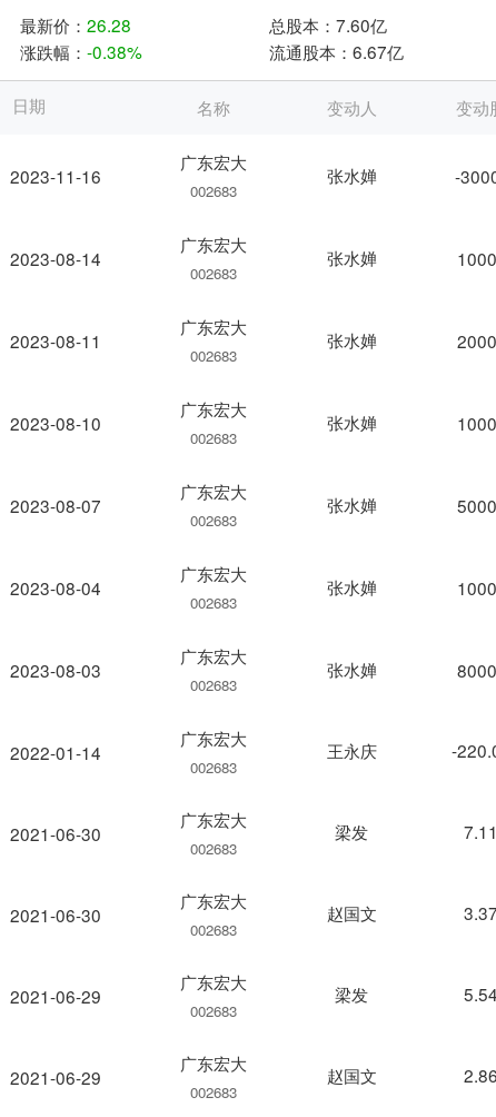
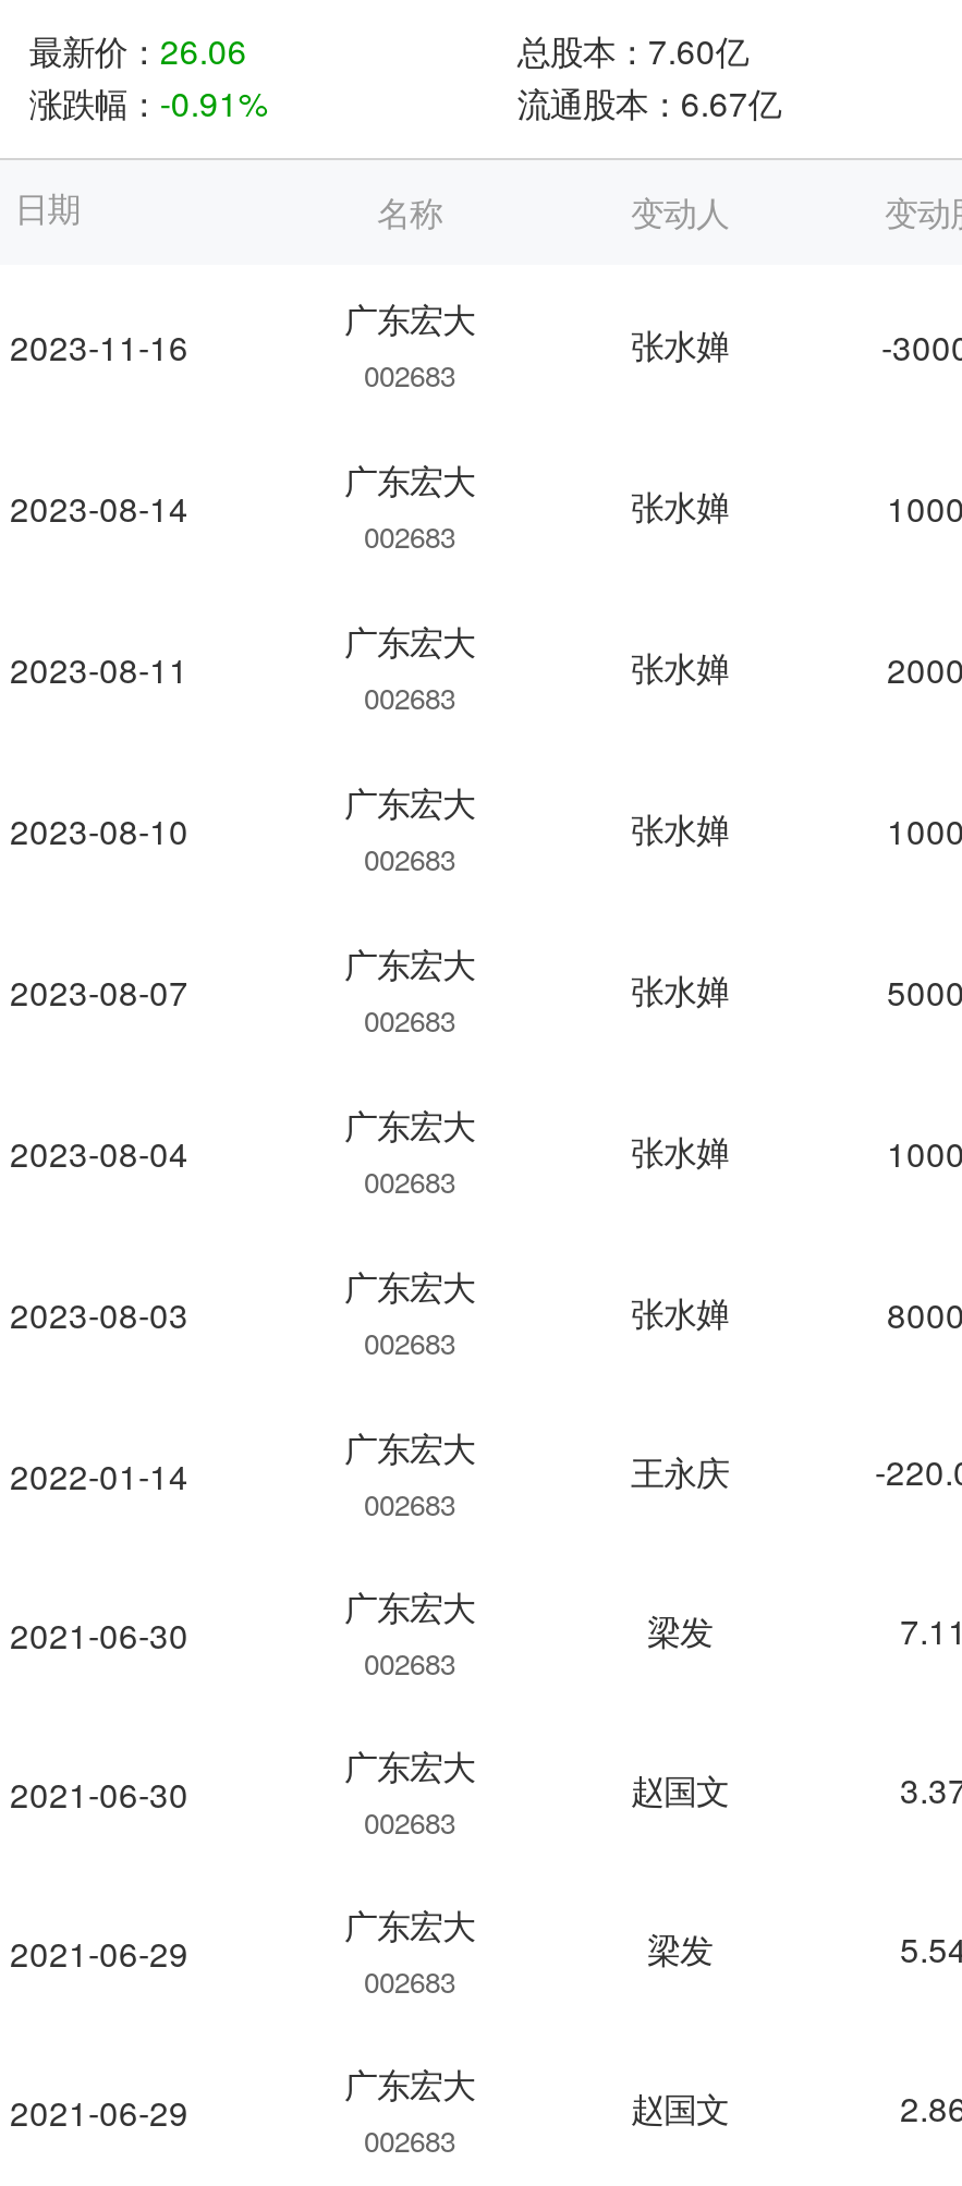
[20,12,131,37] 最新价：26.28 -> [29,25,247,73] 最新价：26.06
[20,39,142,63] 涨跌幅：-0.38% -> [29,77,269,125] 涨跌幅：-0.91%

